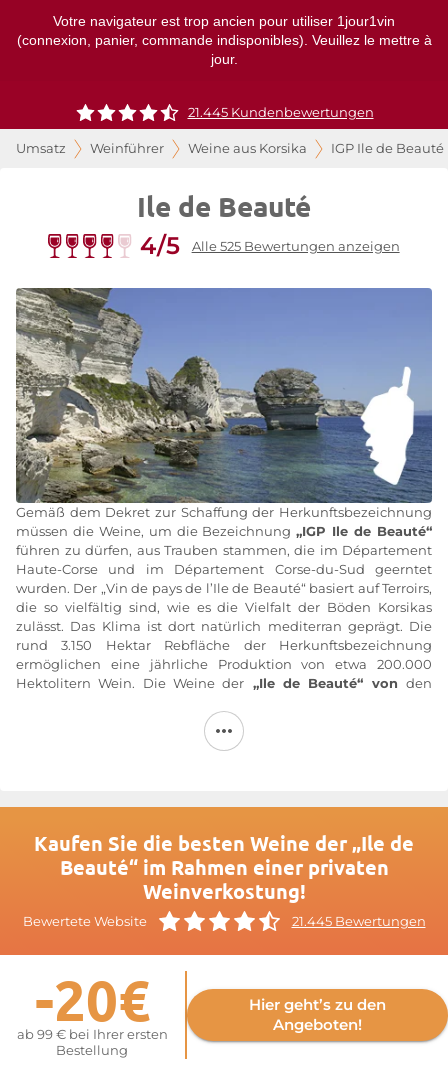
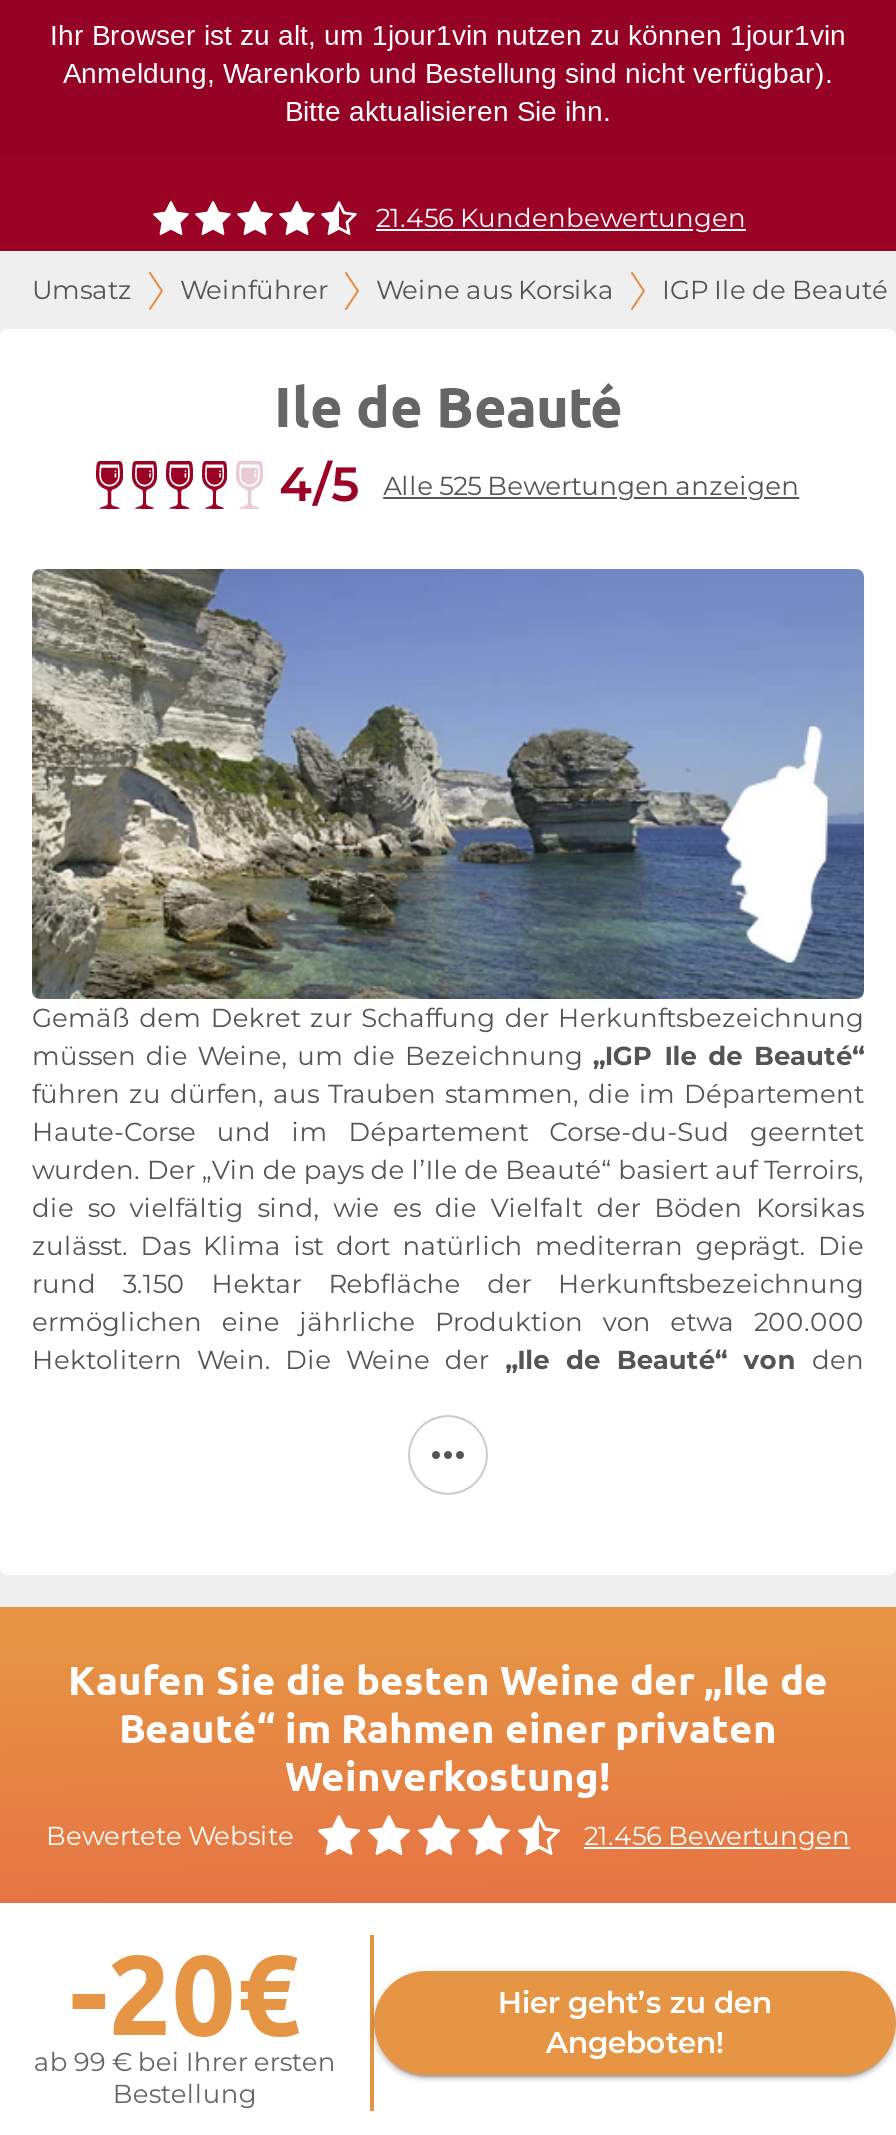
[16,13,431,67] Votre navigateur est trop ancien pour utiliser 1jour1vin | (connexion, panier, commande indisponibles). Veuillez le mettre à | jour. -> [50,19,846,127] Ihr Browser ist zu alt, um 1jour1vin nutzen zu können 1jour1vin | Anmeldung, Warenkorb und Bestellung sind nicht verfügbar). | Bitte aktualisieren Sie ihn.
[187,105,373,120] 21.445 Kundenbewertungen -> [376,203,746,233] 21.456 Kundenbewertungen
[291,914,425,929] 21.445 Bewertungen -> [584,1820,850,1850] 21.456 Bewertungen

